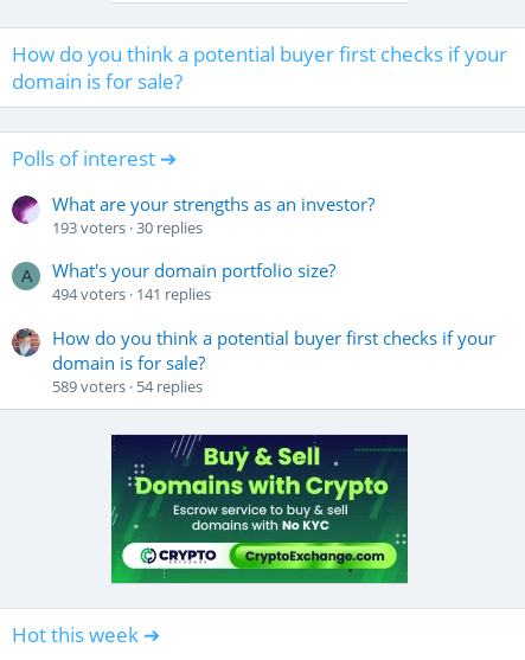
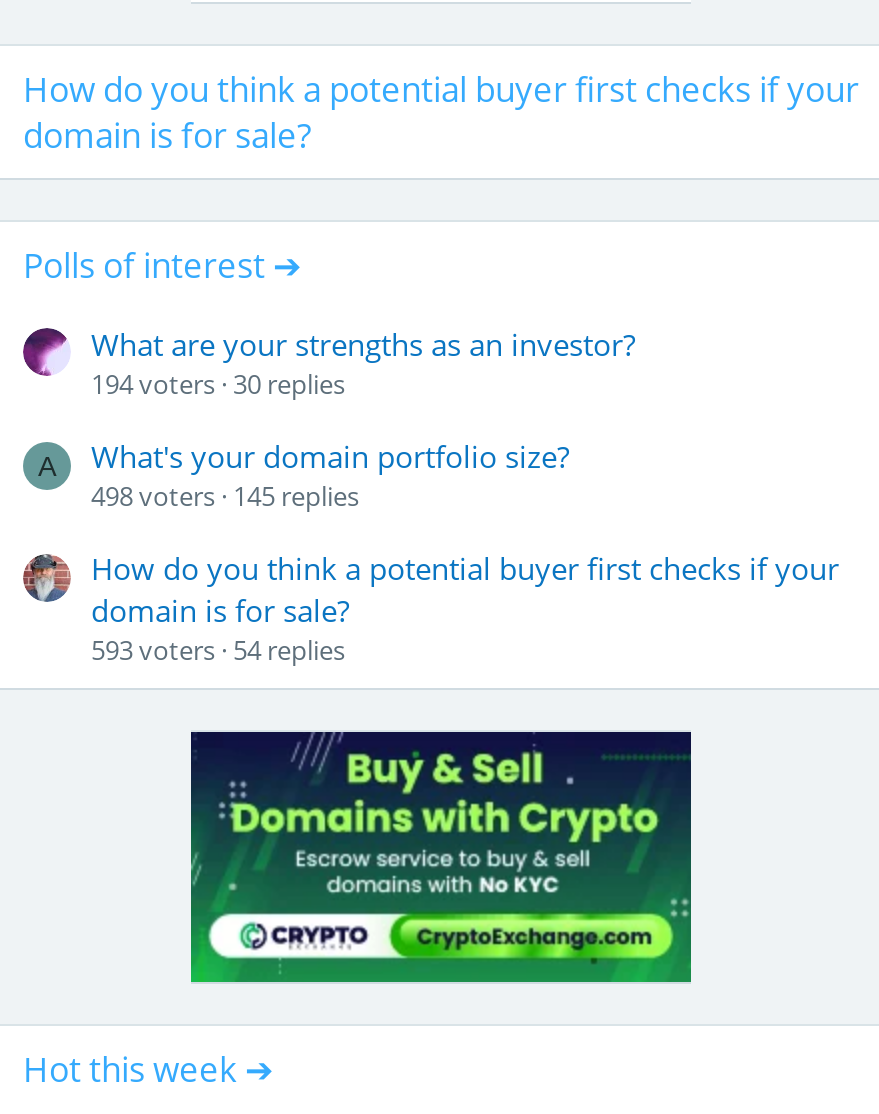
[52,217,203,238] 193 voters 30 replies -> [91,365,345,401] 194 voters 30 replies
[52,284,211,305] 494 voters 141 replies -> [91,478,359,514] 498 voters 145 replies
[52,375,203,397] 589 voters 54 replies -> [91,633,345,669] 593 voters 54 replies

